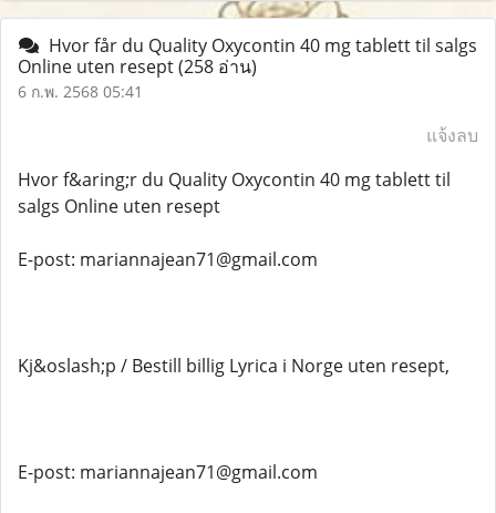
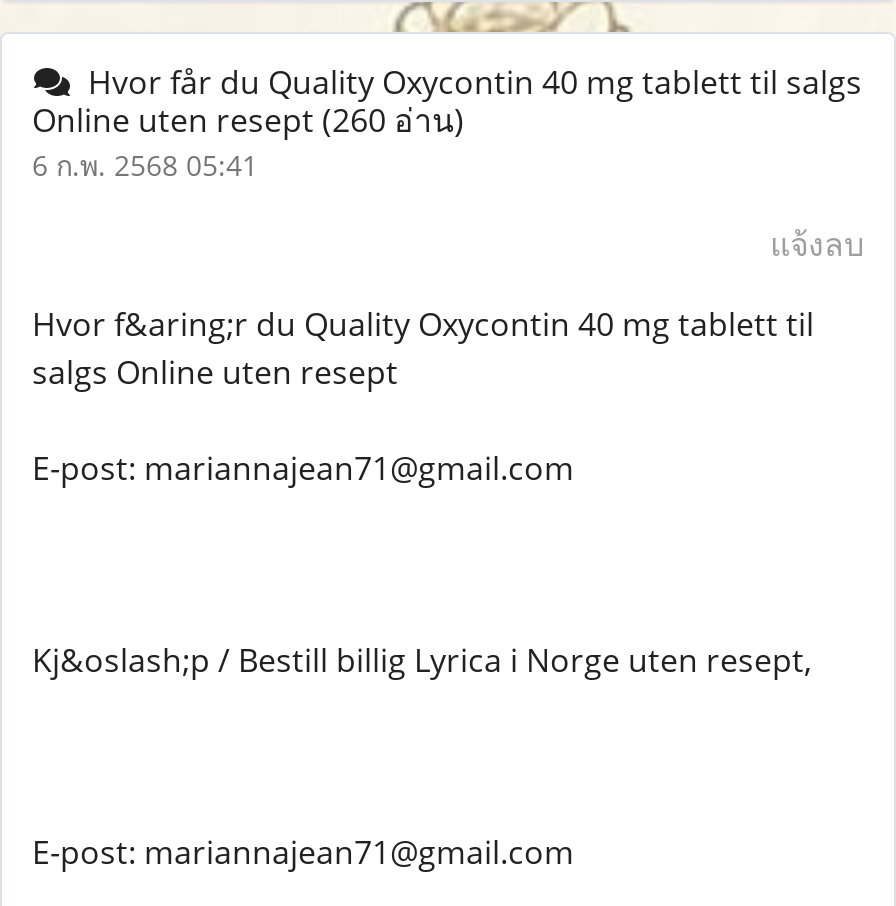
[18,54,257,79] Online uten resept (258 อ่าน) -> [32,98,464,142] Online uten resept (260 อ่าน)

